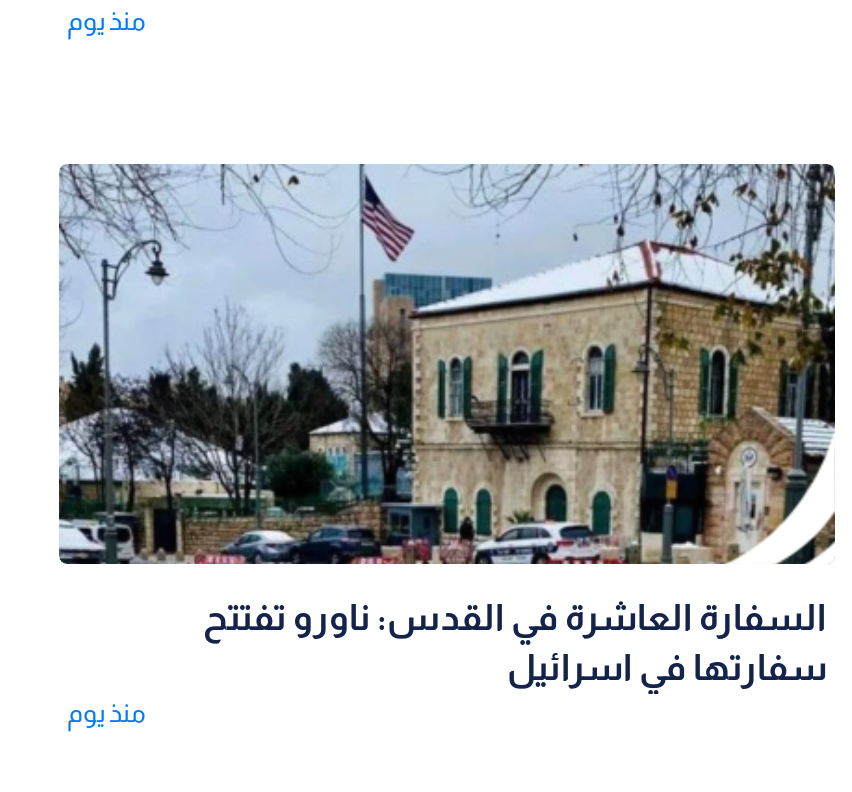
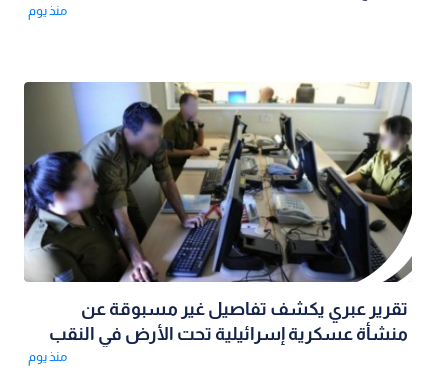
[57,162,837,688] [image] | السفارة العاشرة في القدس: ناورو تفتتح | سفارتها في اسرائيل -> [23,82,413,344] [image] | تقرير عبري يكشف تفاصيل غير مسبوقة عن | منشأة عسكرية إسرائيلية تحت الأرض في النقب

